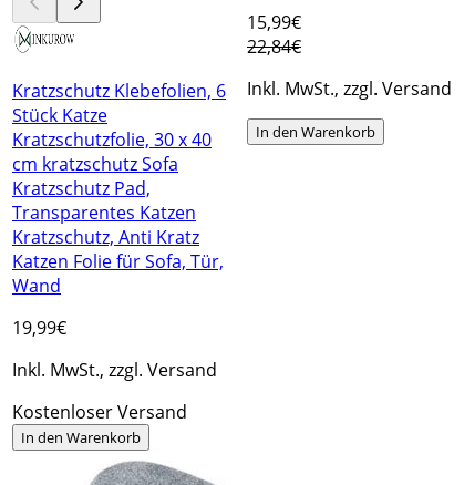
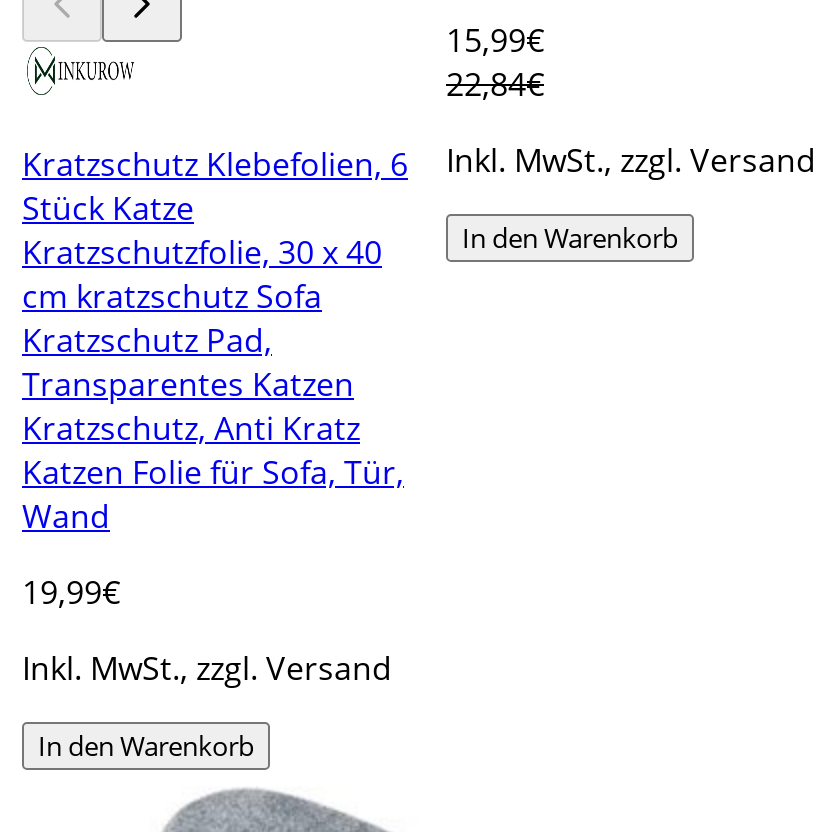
[12,400,187,424] Kostenloser Versand -> none

